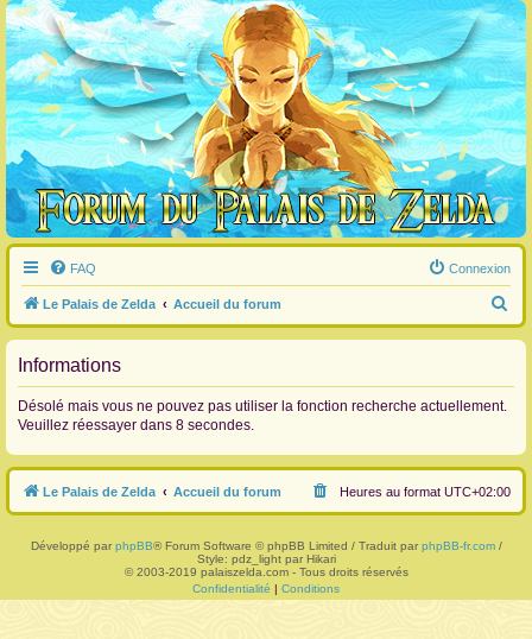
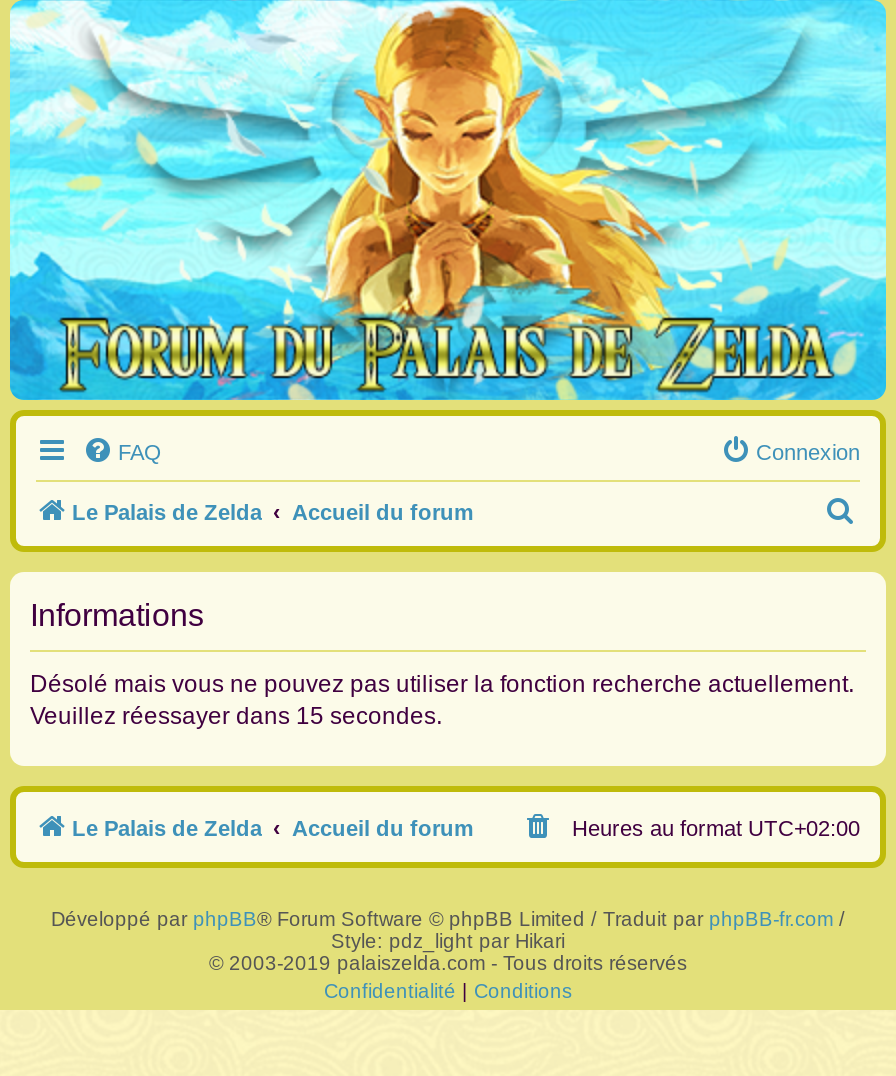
[18,417,254,434] Veuillez réessayer dans 8 secondes. -> [30,702,442,730] Veuillez réessayer dans 15 secondes.

